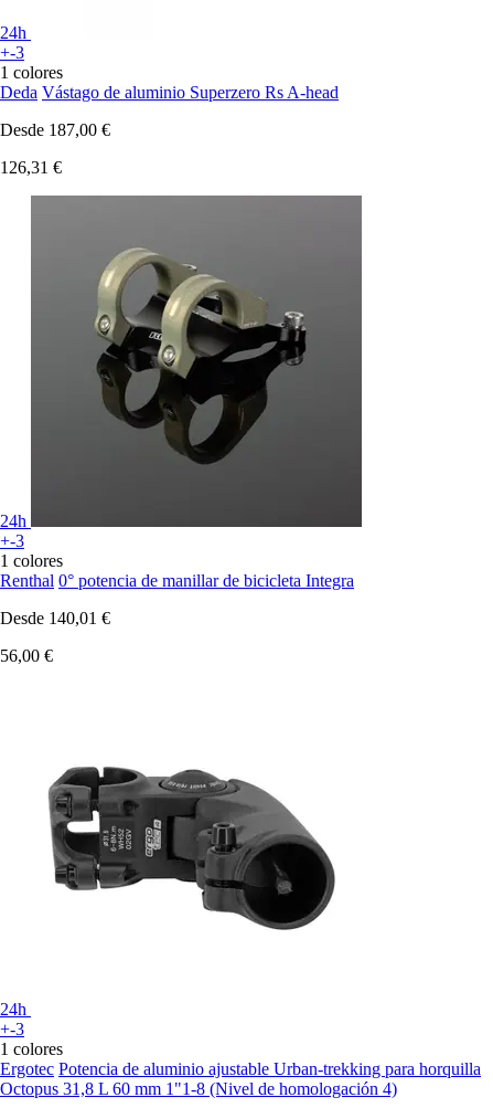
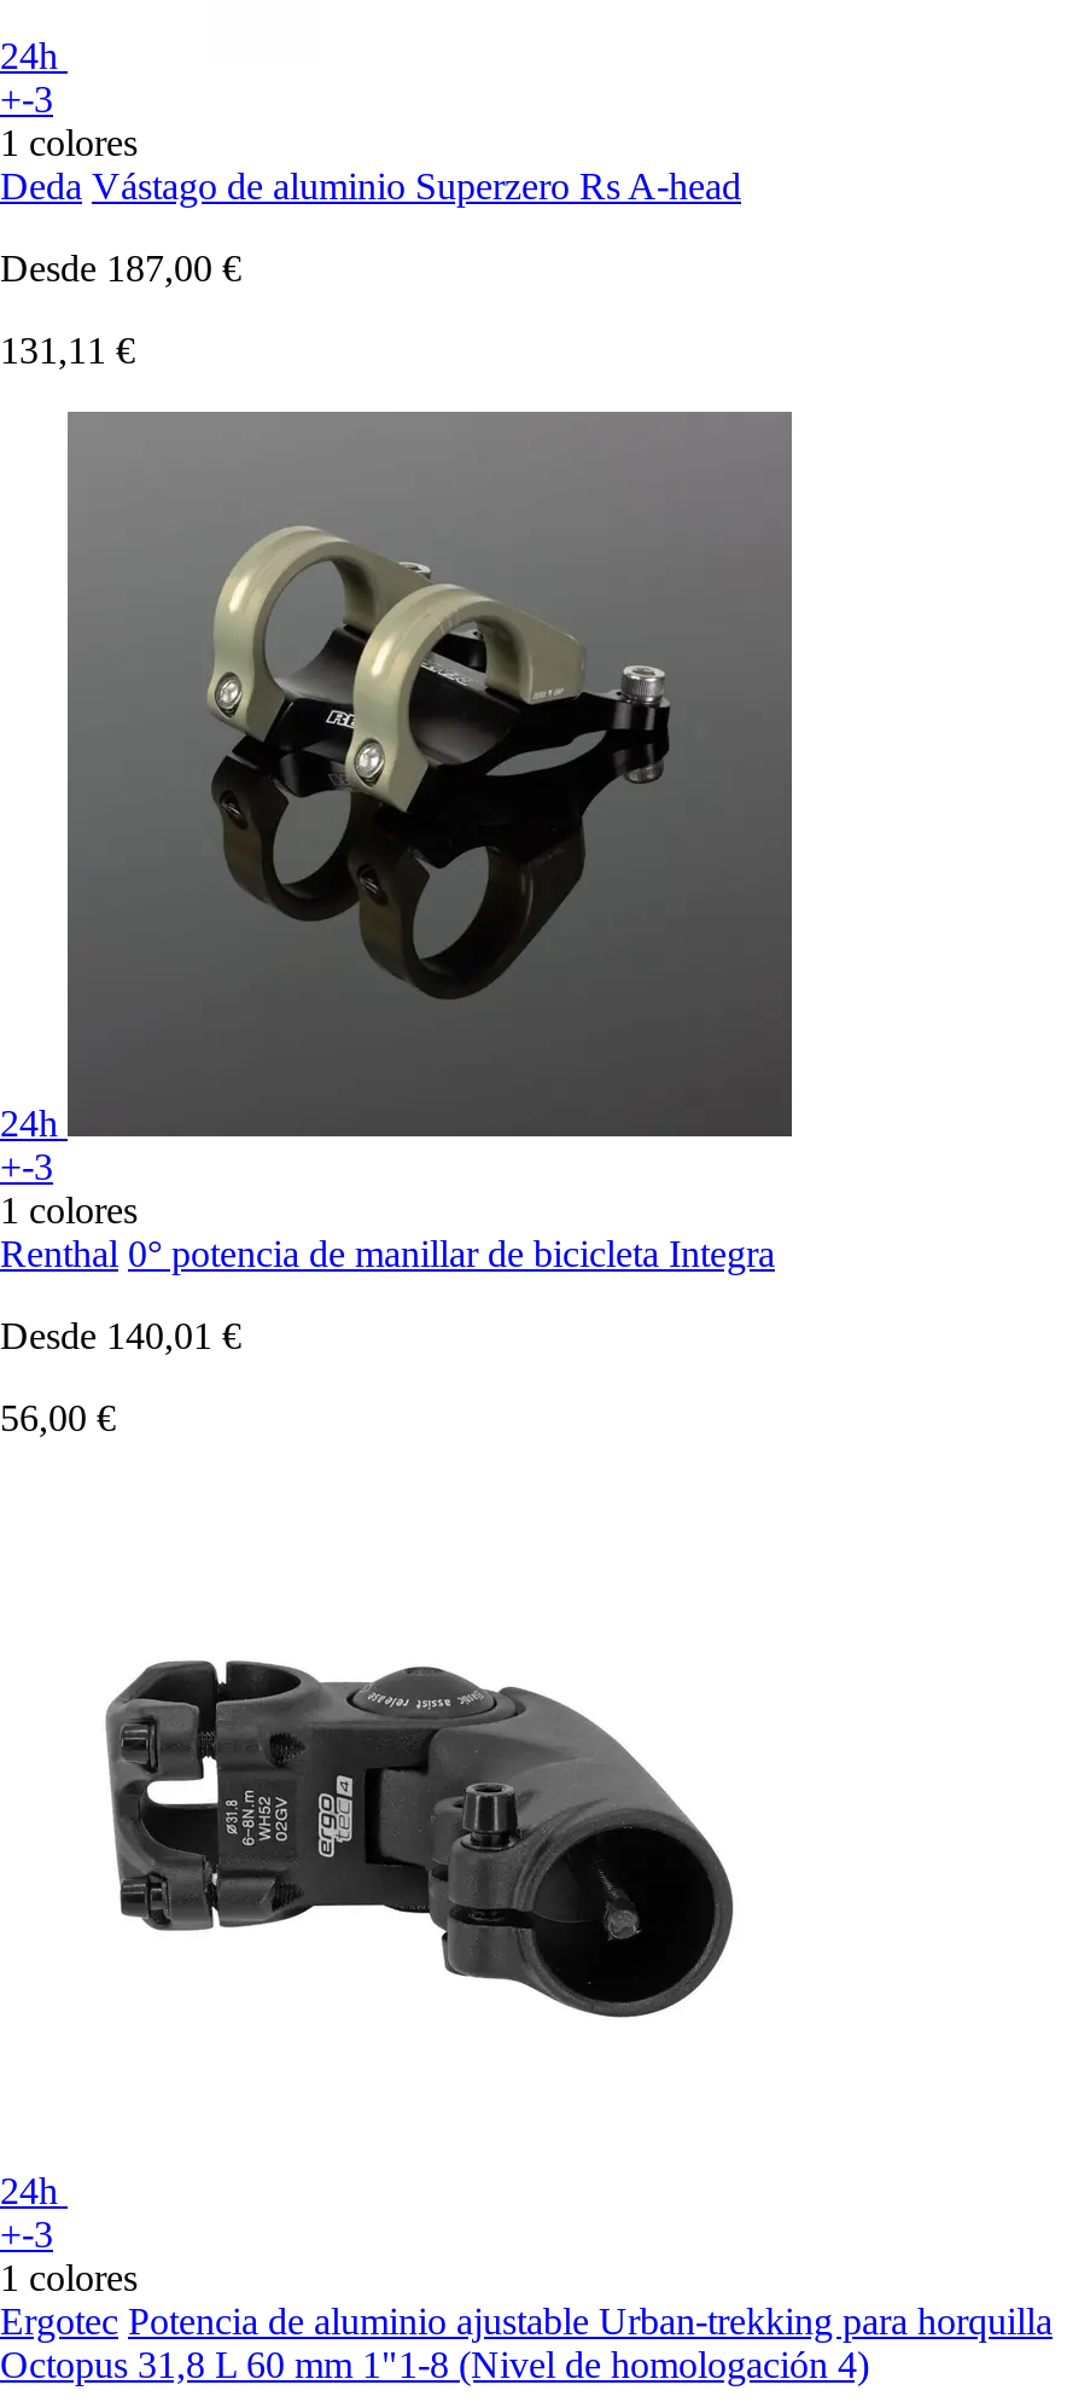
[0,158,62,177] 126,31 € -> [0,330,135,371] 131,11 €

